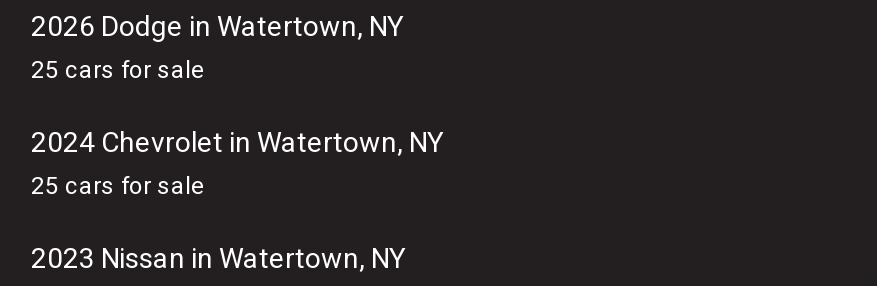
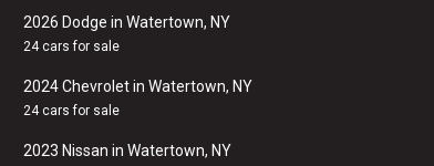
[31,56,205,84] 25 cars for sale -> [23,39,120,54] 24 cars for sale
[31,172,205,200] 25 cars for sale -> [23,103,120,118] 24 cars for sale

